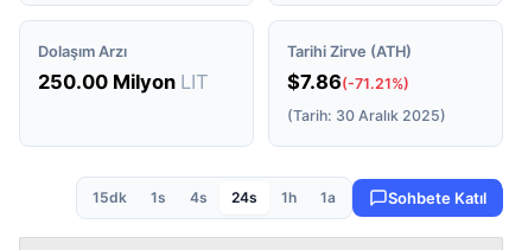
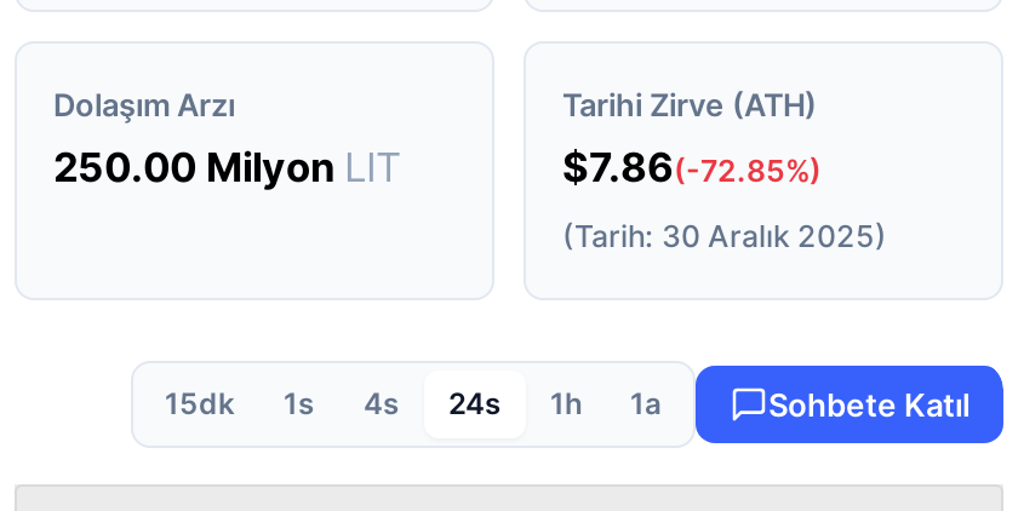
[287,70,409,94] $7.86(-71.21%) -> [562,144,822,193] $7.86(-72.85%)

